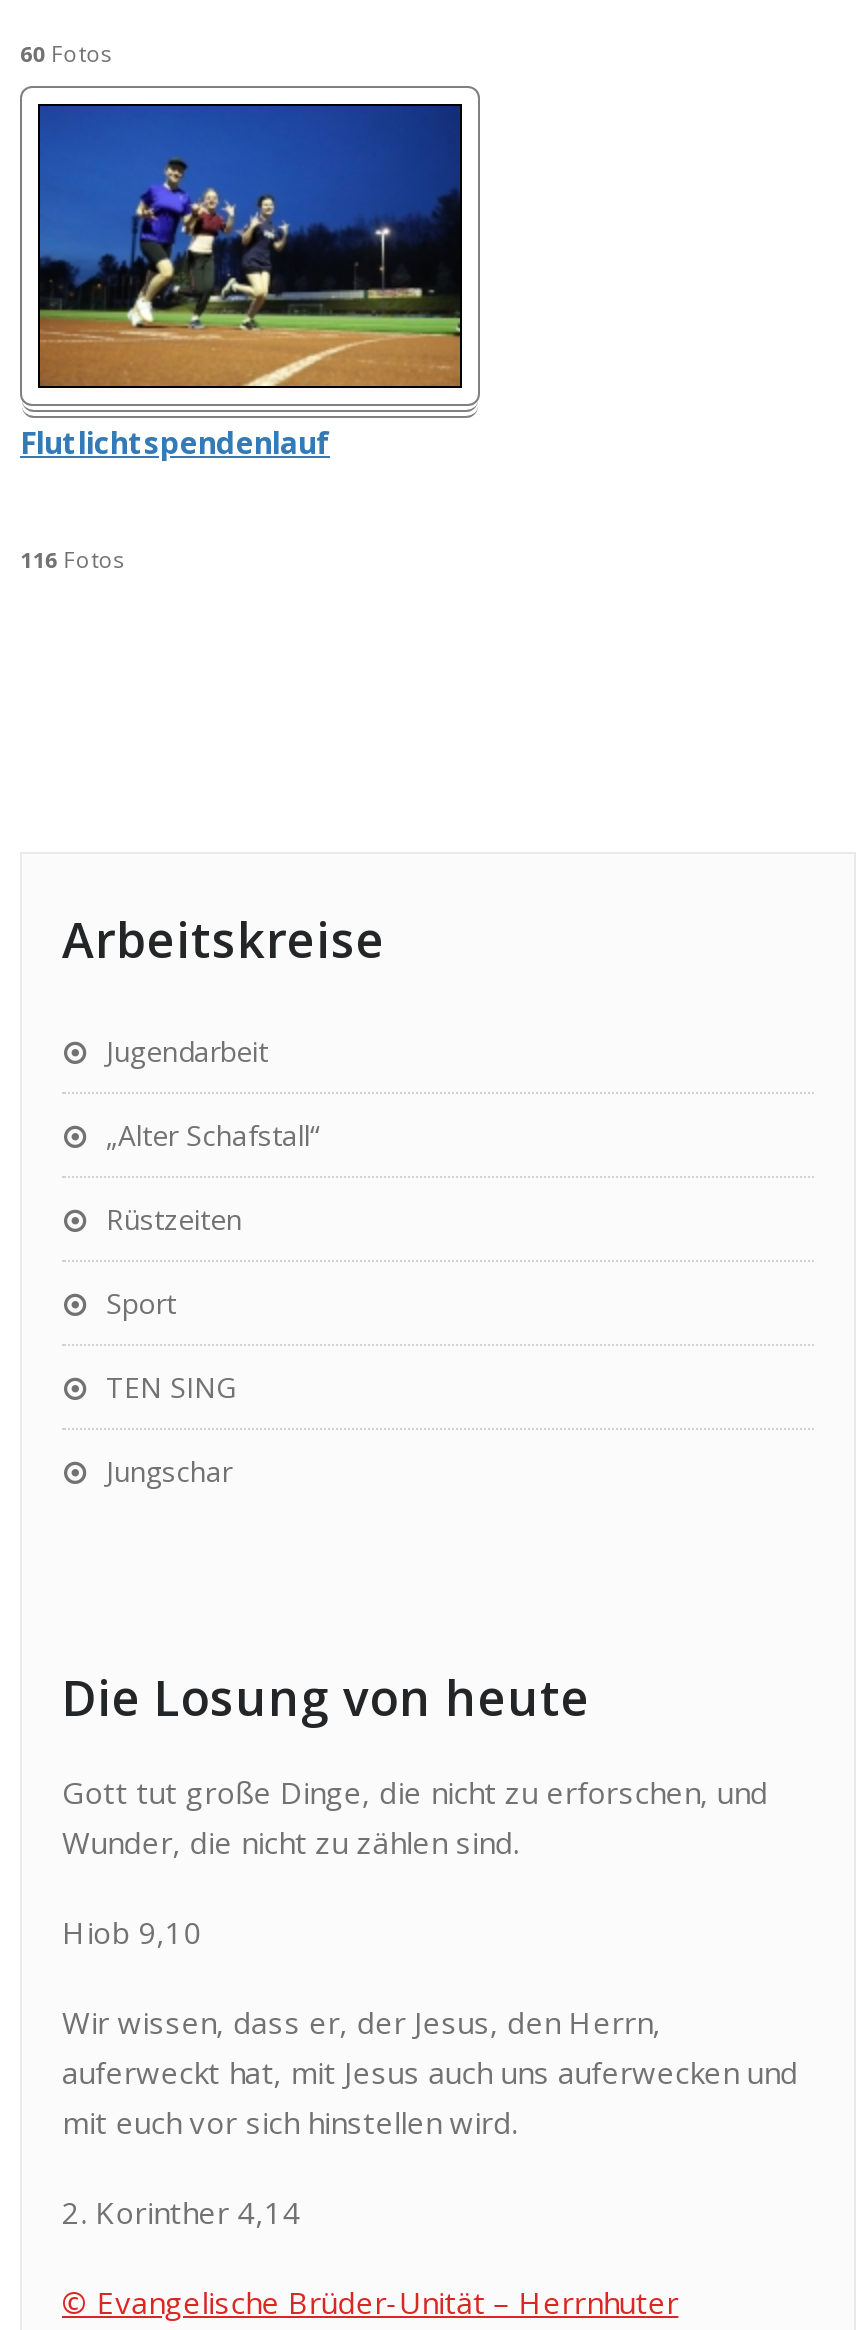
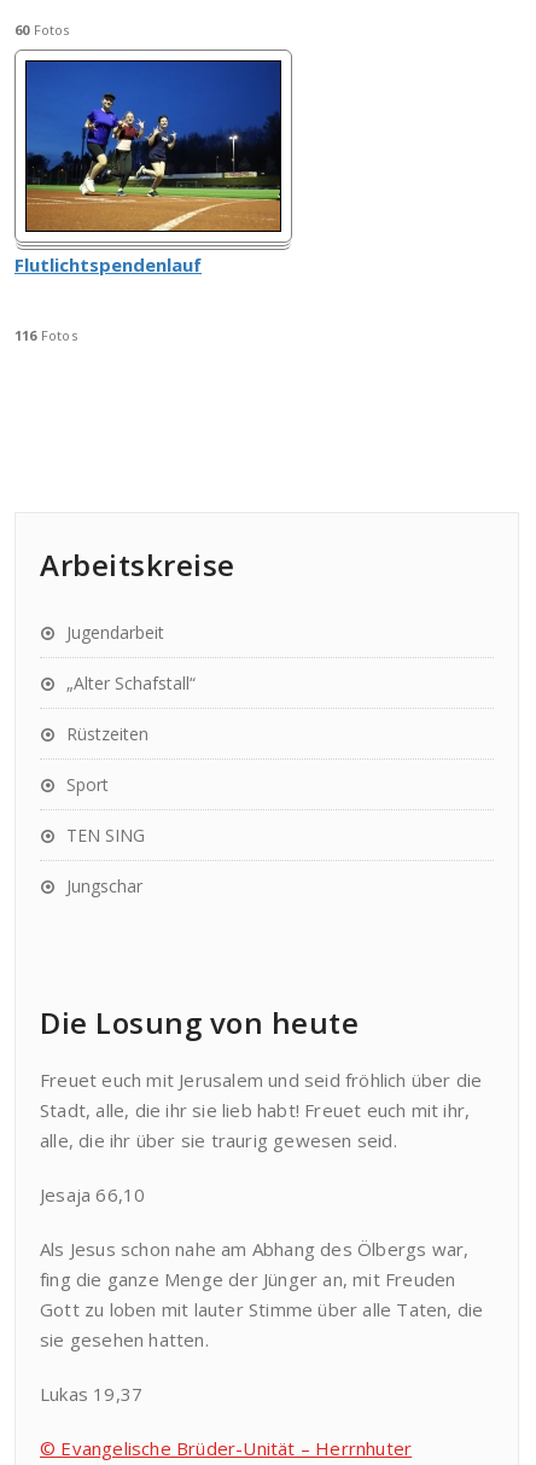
[62,1772,768,1862] Gott tut große Dinge, die nicht zu erforschen, und | Wunder, die nicht zu zählen sind. -> [40,1068,482,1152] Freuet euch mit Jerusalem und seid fröhlich über die | Stadt, alle, die ihr sie lieb habt! Freuet euch mit ihr, | alle, die ihr über sie traurig gewesen seid.
[62,1912,202,1952] Hiob 9,10 -> [40,1182,145,1207] Jesaja 66,10
[62,2002,798,2142] Wir wissen, dass er, der Jesus, den Herrn, | auferweckt hat, mit Jesus auch uns auferwecken und | mit euch vor sich hinstellen wird. -> [40,1237,483,1351] Als Jesus schon nahe am Abhang des Ölbergs war, | fing die ganze Menge der Jünger an, mit Freuden | Gott zu loben mit lauter Stimme über alle Taten, die | sie gesehen hatten.
[62,2192,301,2232] 2. Korinther 4,14 -> [40,1382,143,1406] Lukas 19,37

